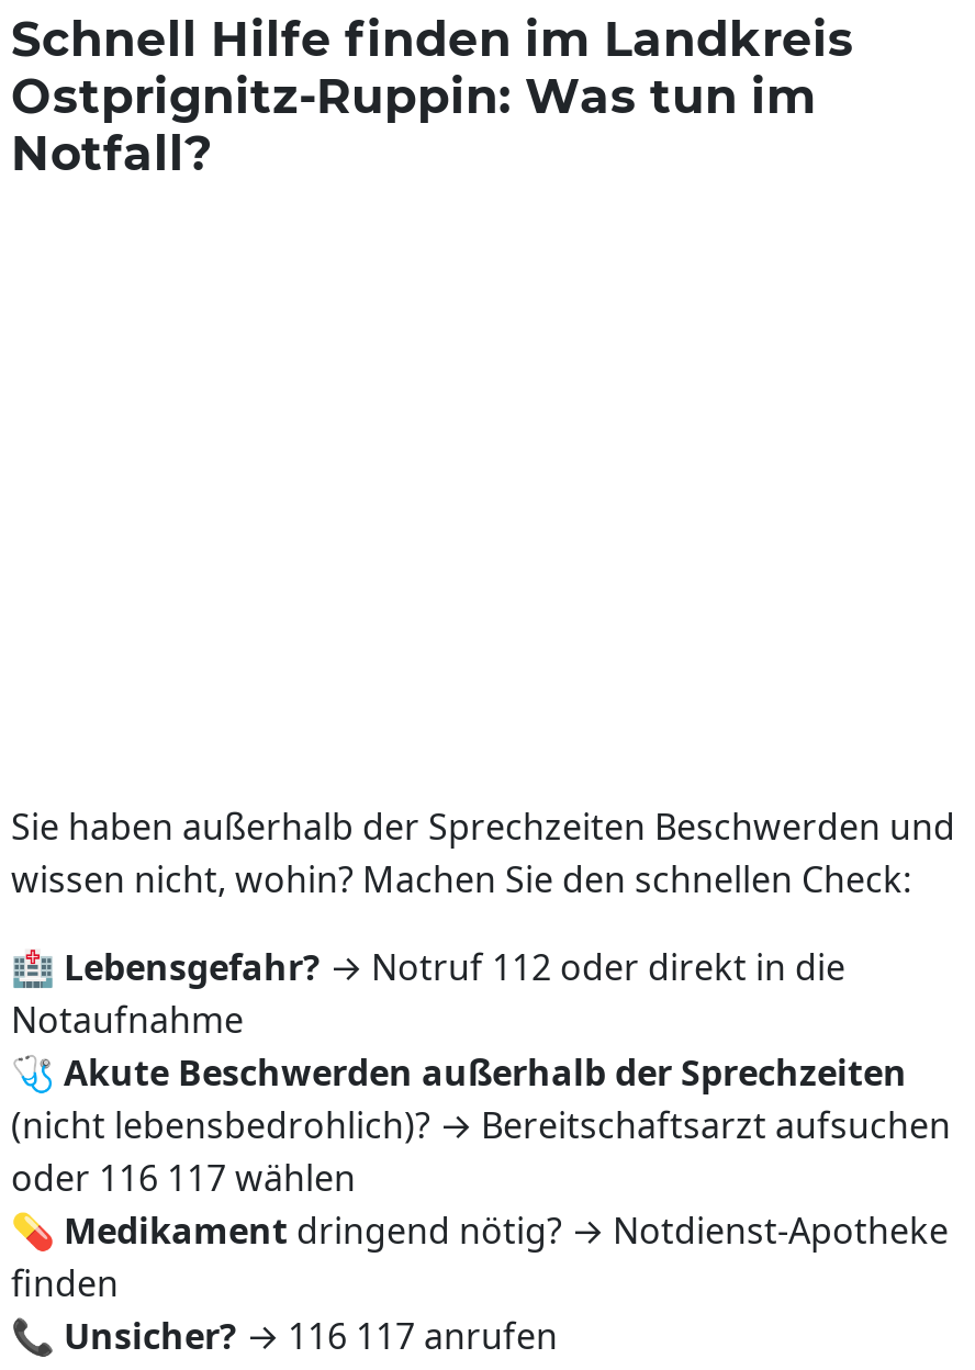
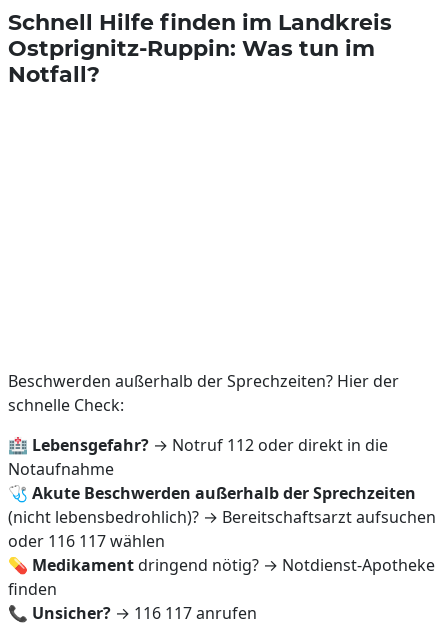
[11,802,955,903] Sie haben außerhalb der Sprechzeiten Beschwerden und | wissen nicht, wohin? Machen Sie den schnellen Check: -> [8,370,399,416] Beschwerden außerhalb der Sprechzeiten? Hier der | schnelle Check:

